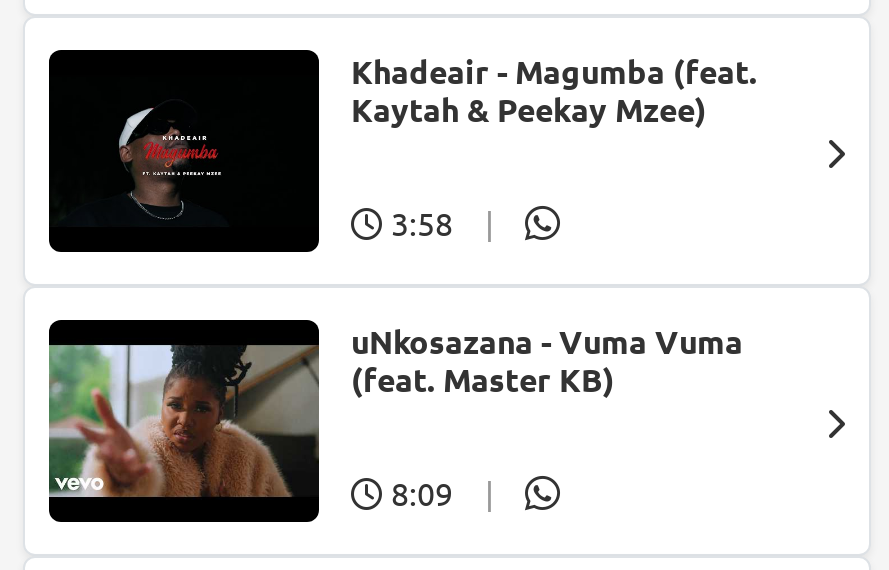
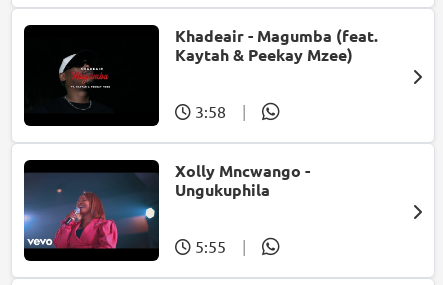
[47,320,743,498] [image] | uNkosazana - Vuma Vuma | (feat. Master KB) -> [23,160,310,249] [image] | Xolly Mncwango - | Ungukuphila
[391,472,453,512] 8:09 -> [195,236,226,256] 5:55

